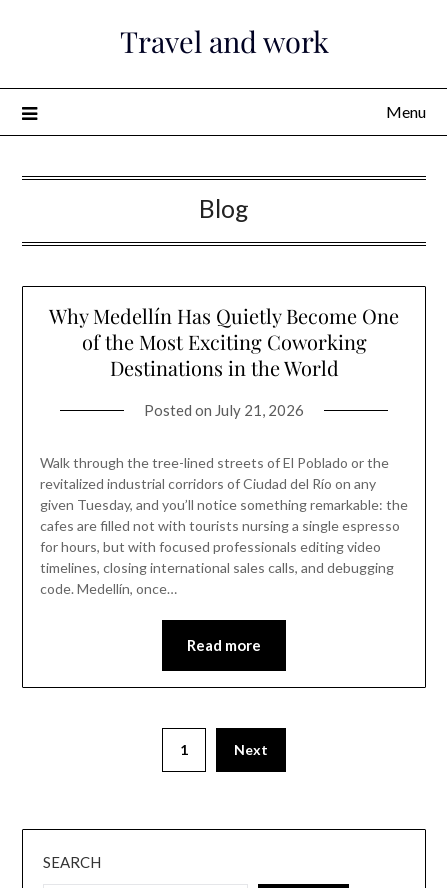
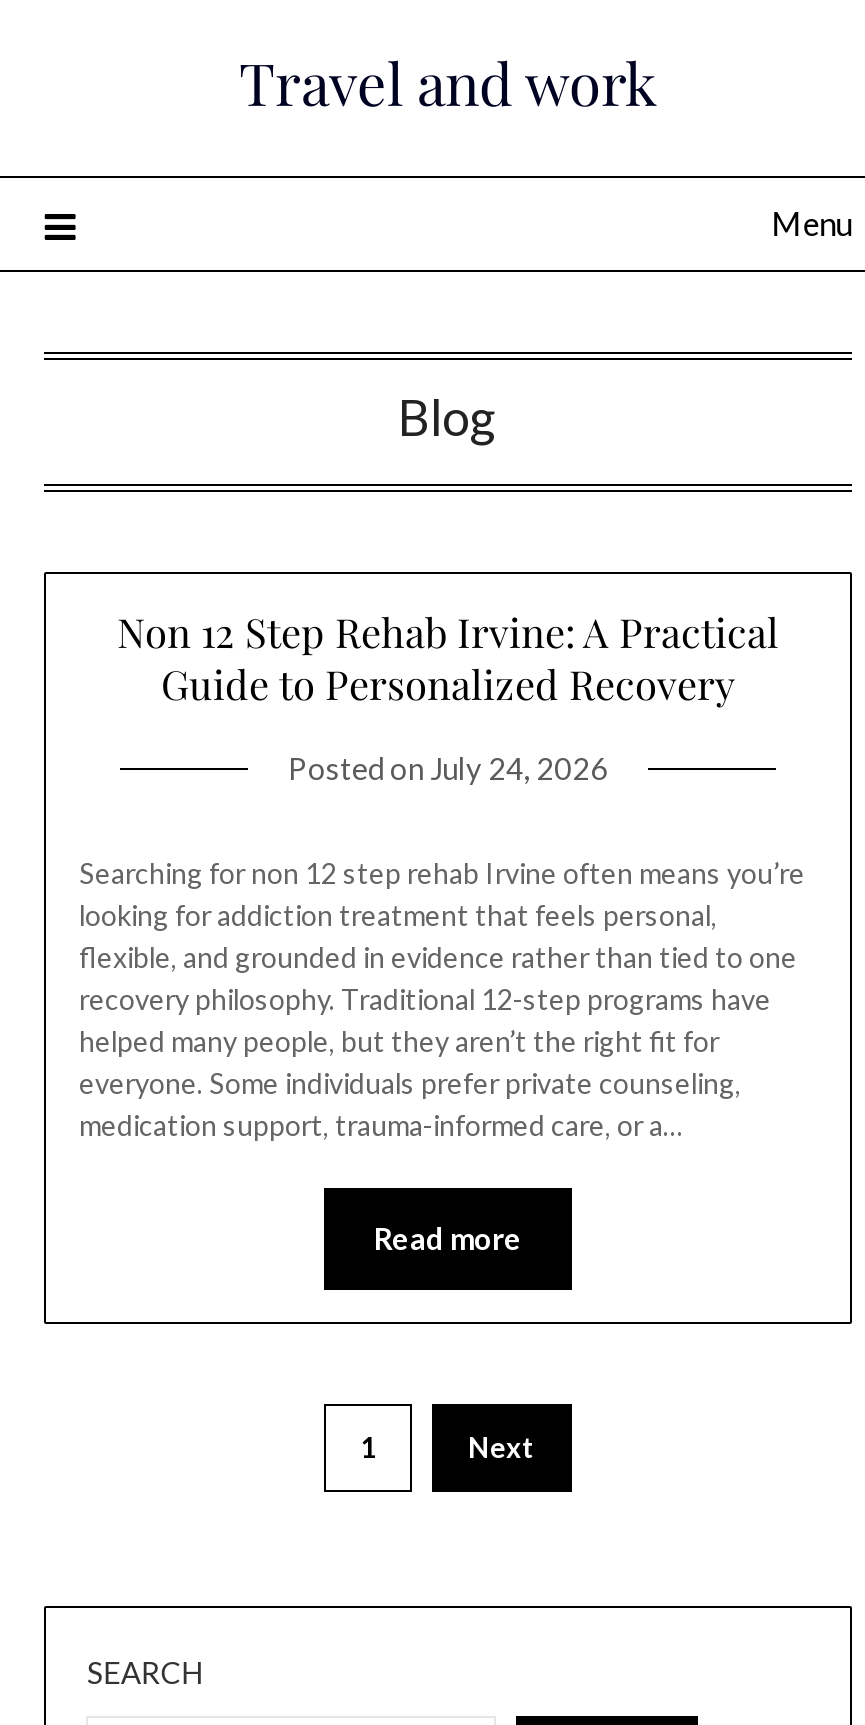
[49,302,399,381] Why Medellín Has Quietly Become One | of the Most Exciting Coworking | Destinations in the World -> [117,604,779,710] Non 12 Step Rehab Irvine: A Practical | Guide to Personalized Recovery
[144,401,304,419] Posted on July 21, 2026 -> [288,750,608,786] Posted on July 24, 2026
[39,454,407,597] Walk through the tree-lined streets of El Poblado or the | revitalized industrial corridors of Ciudad del Río on any | given Tuesday, and you’ll notice something remarkable: the | cafes are filled not with tourists nursing a single espresso | for hours, but with focused professionals editing video | timelines, closing international sales calls, and debugging | code. Medellín, once… -> [79,856,805,1142] Searching for non 12 step rehab Irvine often means you’re | looking for addiction treatment that feels personal, | flexible, and grounded in evidence rather than tied to one | recovery philosophy. Traditional 12-step programs have | helped many people, but they aren’t the right fit for | everyone. Some individuals prefer private counseling, | medication support, trauma-informed care, or a…

